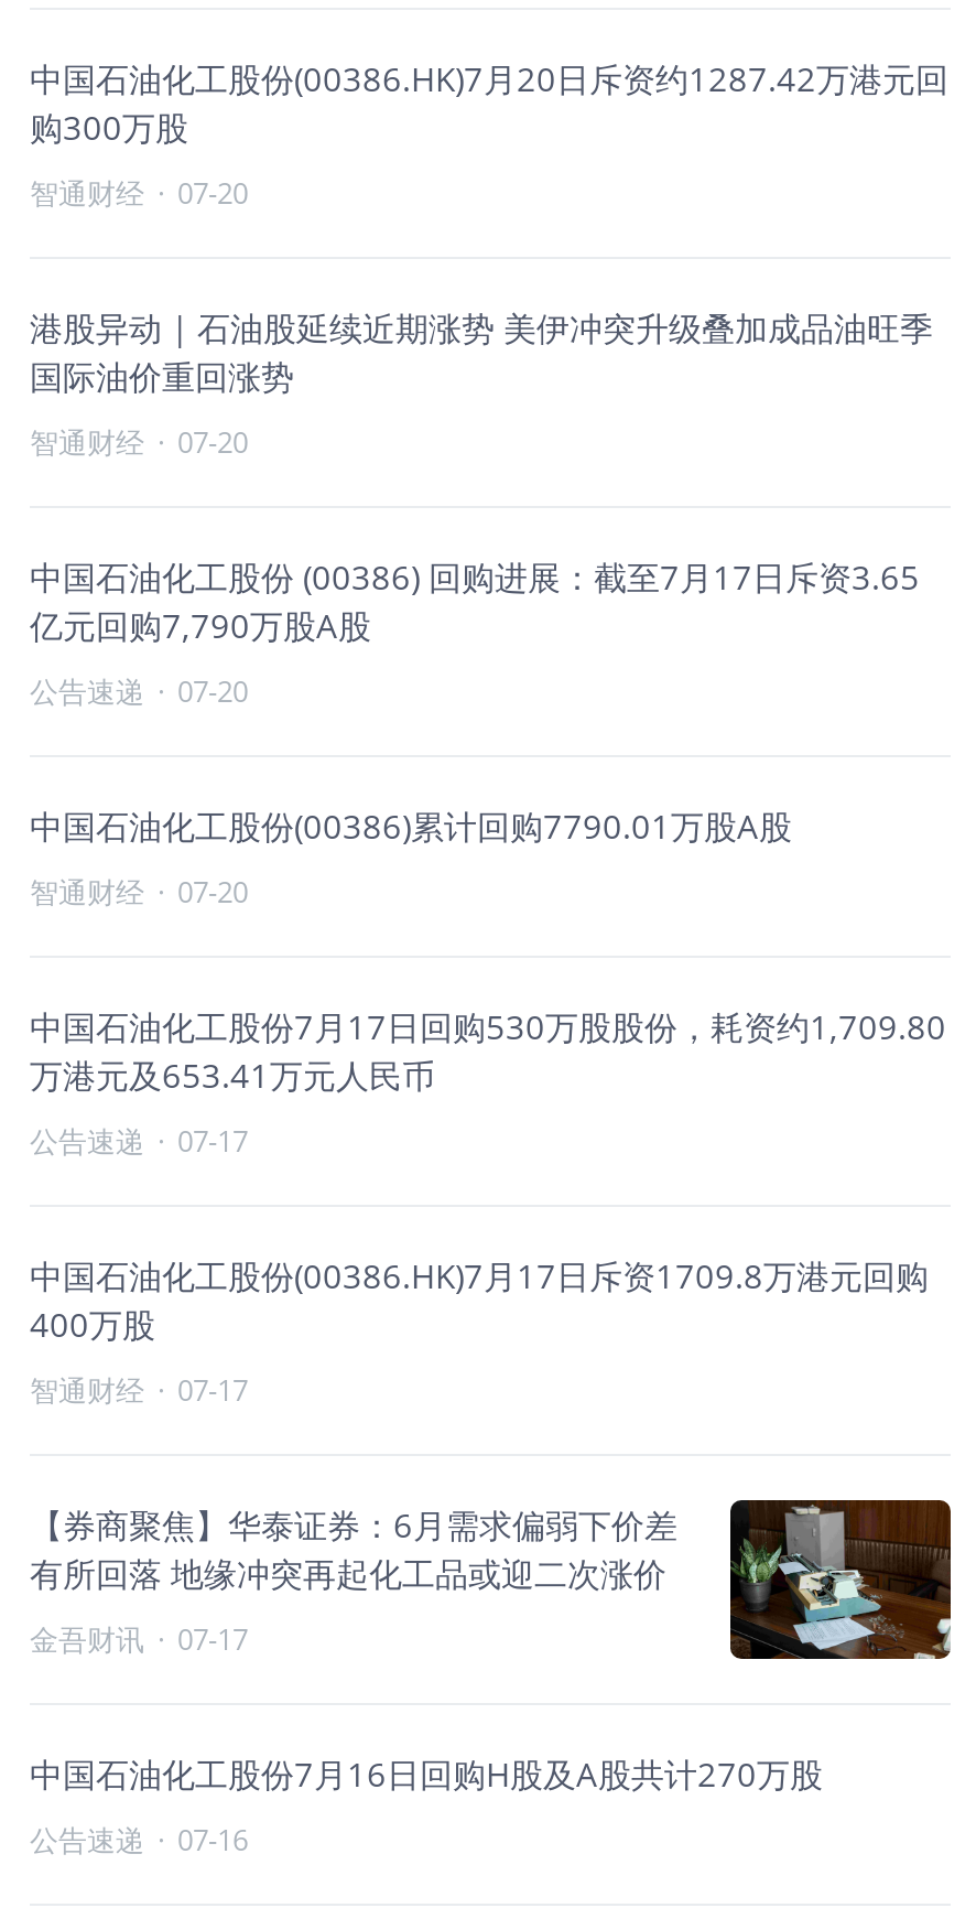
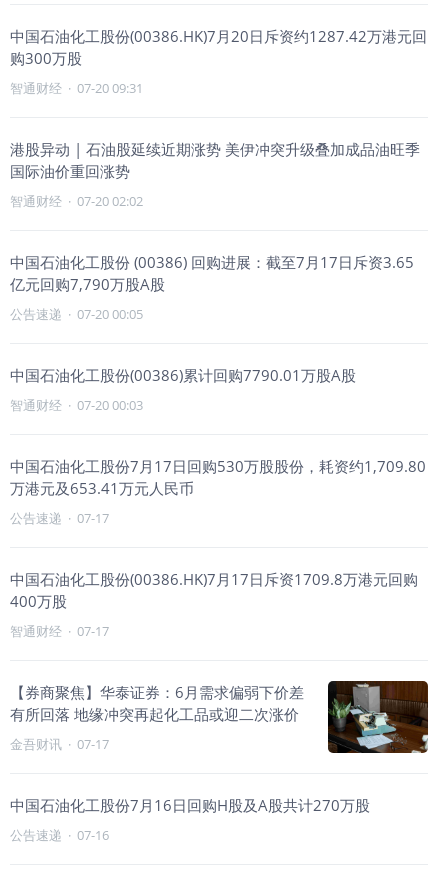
[30,173,248,213] 智通财经· 07-20 -> [10,79,143,97] 智通财经· 07-20 09:31
[30,422,248,462] 智通财经· 07-20 -> [10,192,143,210] 智通财经· 07-20 02:02
[30,671,248,711] 公告速递· 07-20 -> [10,305,143,323] 公告速递· 07-20 00:05
[30,872,248,912] 智通财经· 07-20 -> [10,396,143,414] 智通财经· 07-20 00:03

